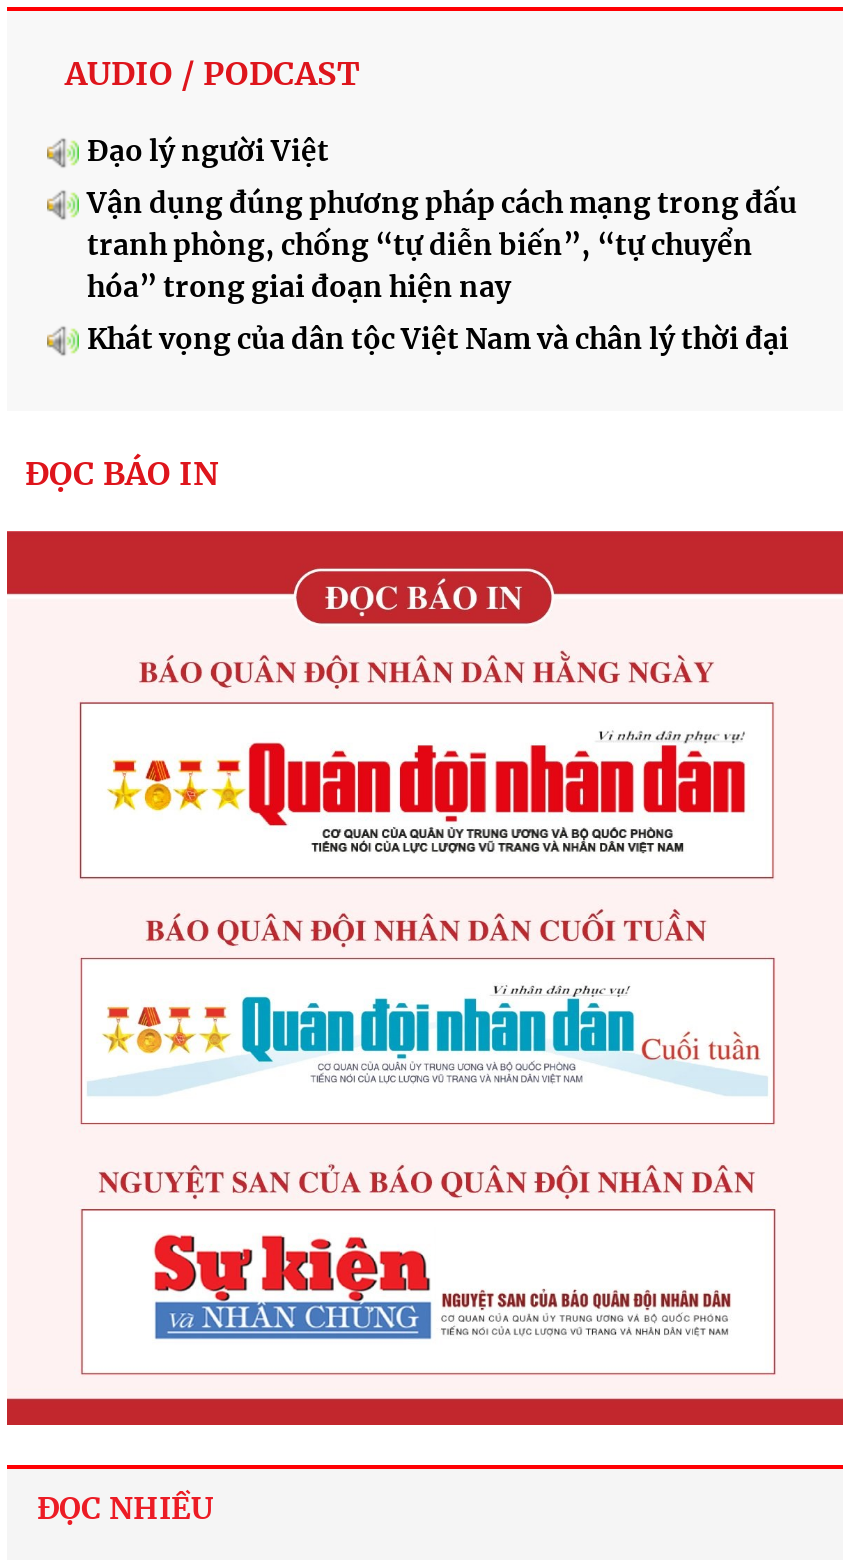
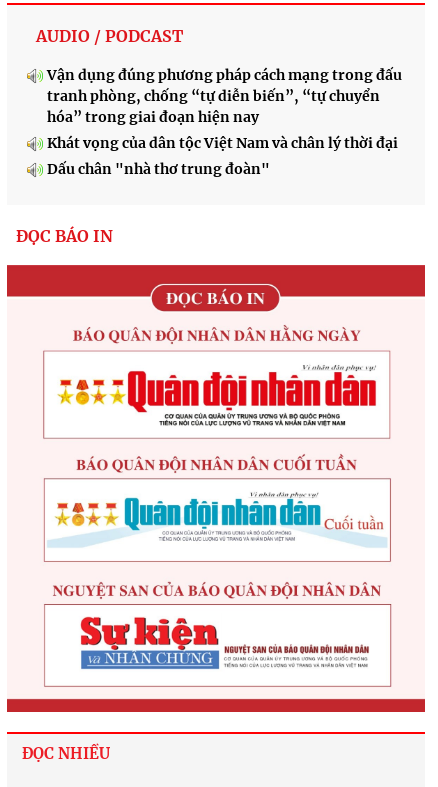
[87,132,329,168] Đạo lý người Việt -> none
moved [87,184,797,356] -> [47,66,402,152]: Vận dụng đúng phương pháp cách mạng trong đấu | tranh phòng, chống “tự diễn biến”, “tự chuyển | hóa” trong giai đoạn hiện nay | Khát vọng của dân tộc Việt Nam và chân lý thời đại
none -> [47,160,270,178] Dấu chân "nhà thơ trung đoàn"

